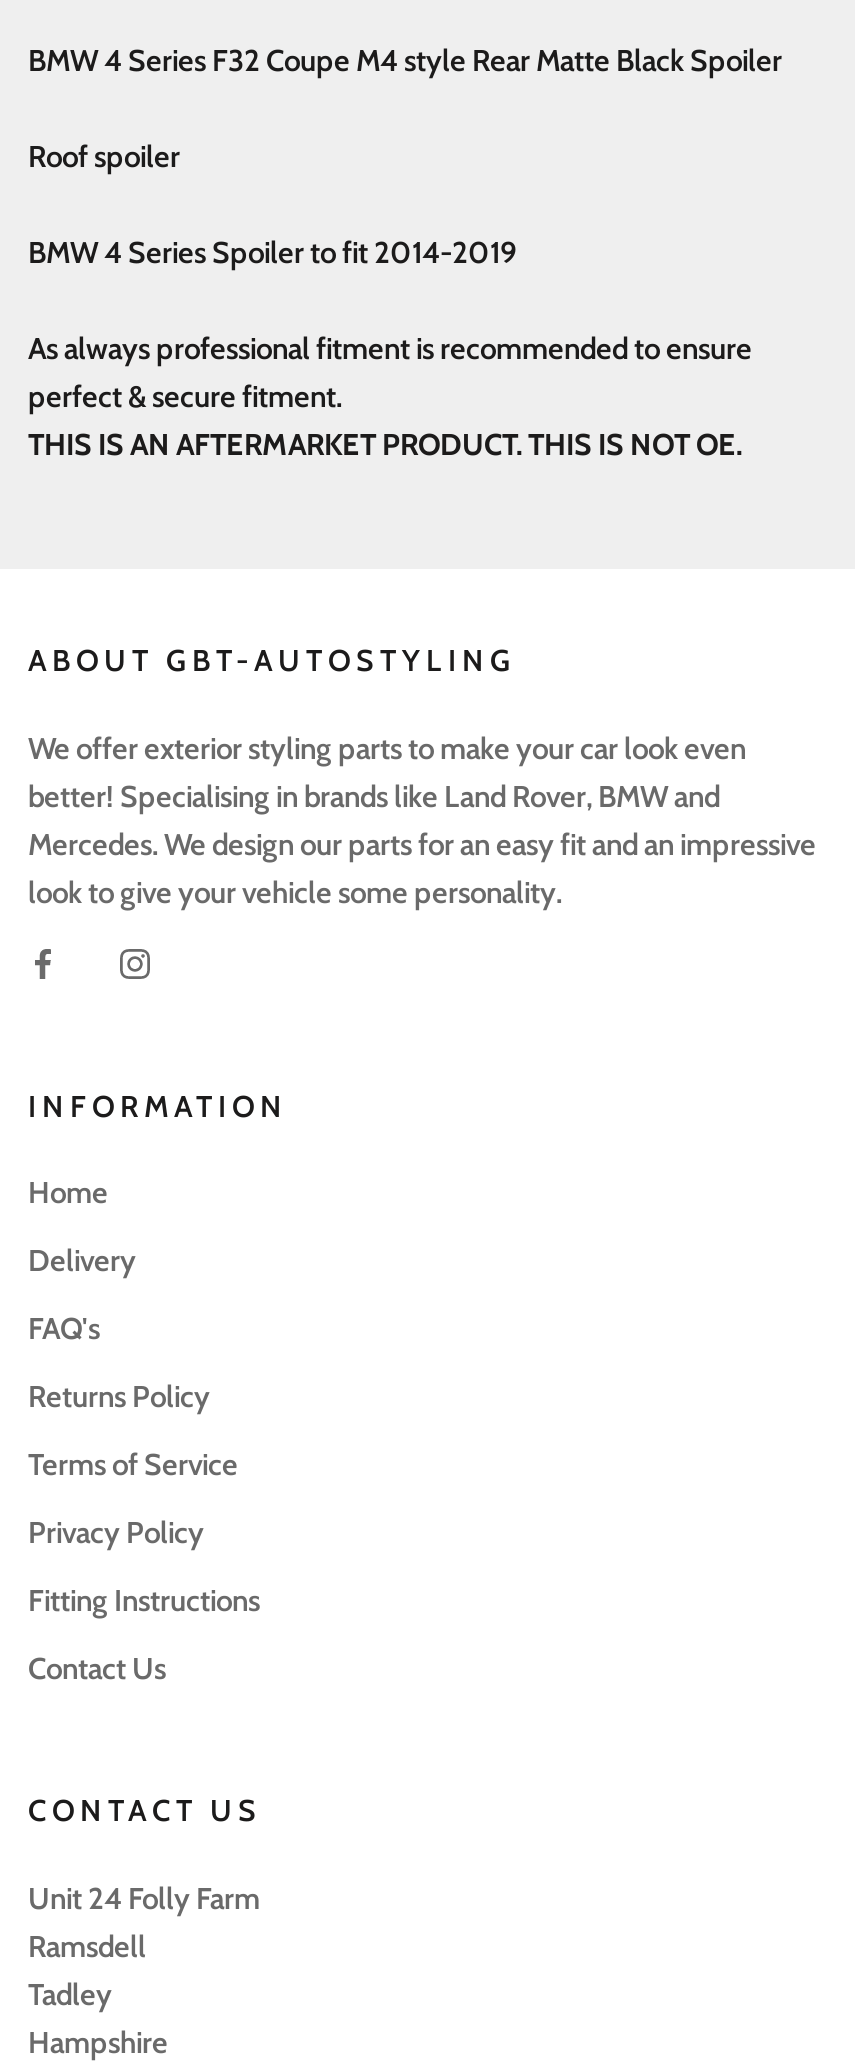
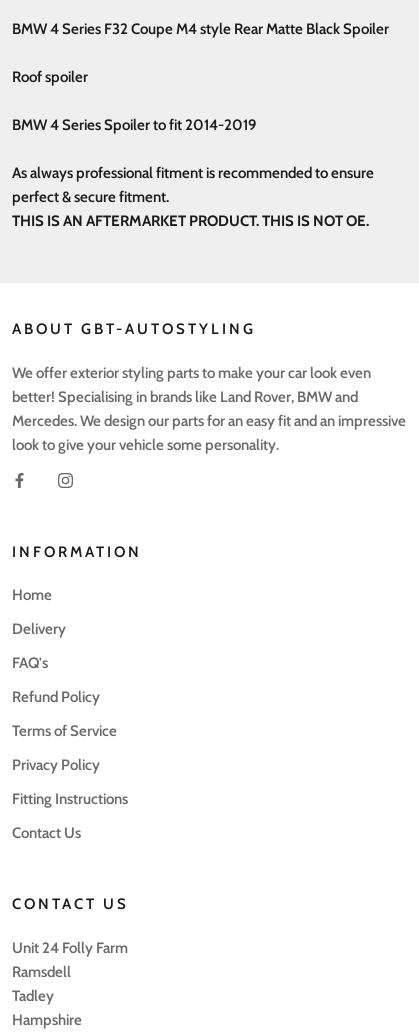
[28,1378,210,1414] Returns Policy -> [12,687,100,705] Refund Policy

